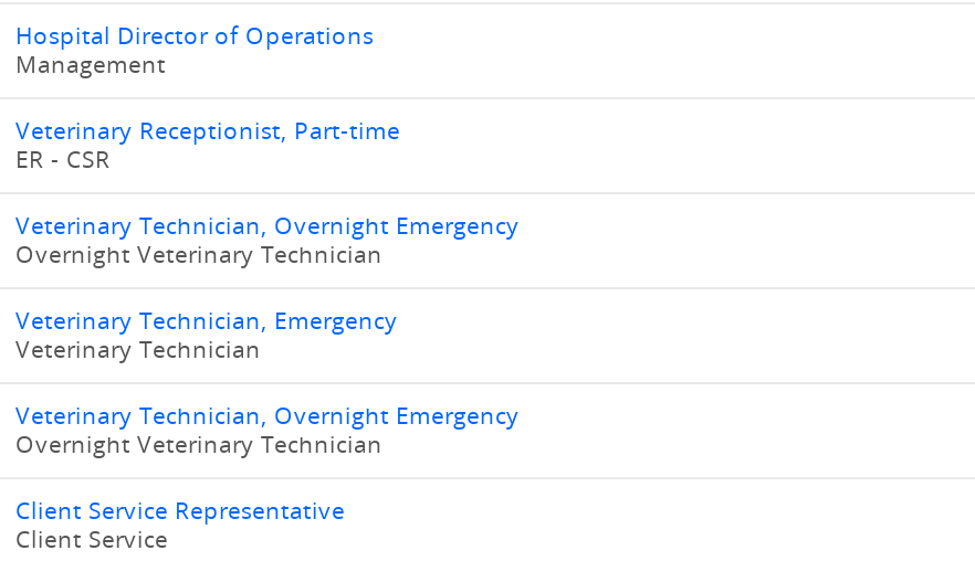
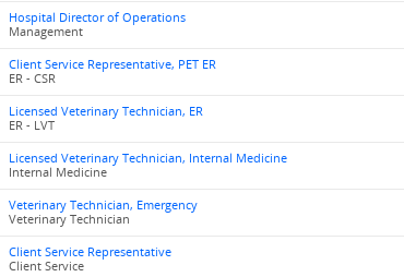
[15,115,400,146] Veterinary Receptionist, Part-time -> [9,57,216,72] Client Service Representative, PET ER
[15,210,520,269] Veterinary Technician, Overnight Emergency | Overnight Veterinary Technician -> [9,104,287,180] Licensed Veterinary Technician, ER | ER - LVT | Licensed Veterinary Technician, Internal Medicine | Internal Medicine
moved [15,305,398,364] -> [9,197,198,227]: Veterinary Technician, Emergency | Veterinary Technician
[15,400,520,459] Veterinary Technician, Overnight Emergency | Overnight Veterinary Technician -> none

